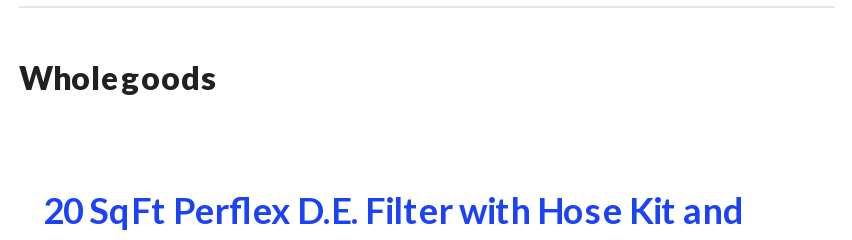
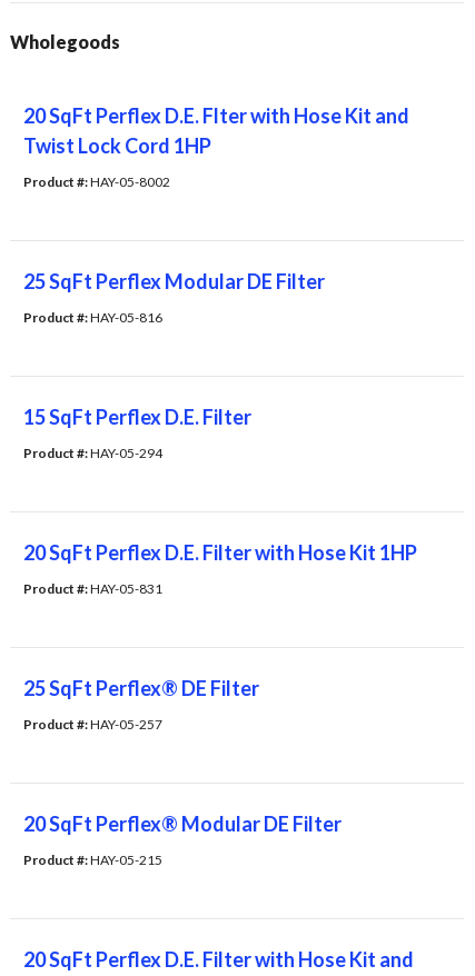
none -> [23,104,409,191] 20 SqFt Perflex D.E. Flter with Hose Kit and | Twist Lock Cord 1HP | Product #: HAY-05-8002
none -> [23,269,325,326] 25 SqFt Perflex Modular DE Filter | Product #: HAY-05-816
none -> [23,405,251,462] 15 SqFt Perflex D.E. Filter | Product #: HAY-05-294
none -> [23,541,417,597] 20 SqFt Perflex D.E. Filter with Hose Kit 1HP | Product #: HAY-05-831
none -> [23,676,259,733] 25 SqFt Perflex® DE Filter | Product #: HAY-05-257
none -> [23,812,342,869] 20 SqFt Perflex® Modular DE Filter | Product #: HAY-05-215

